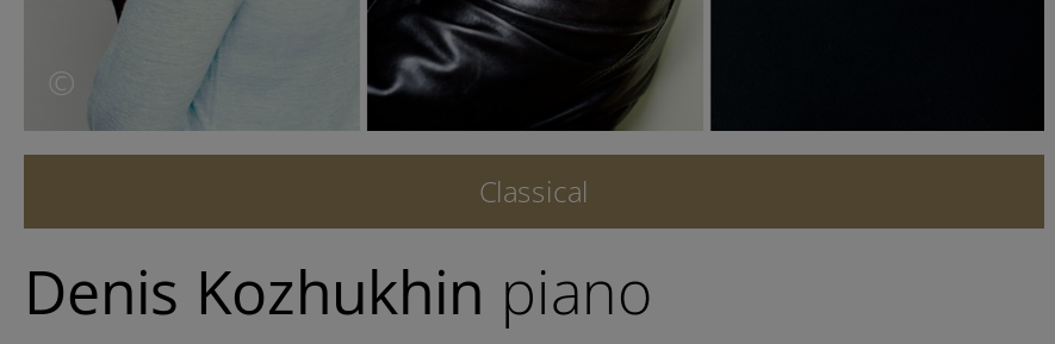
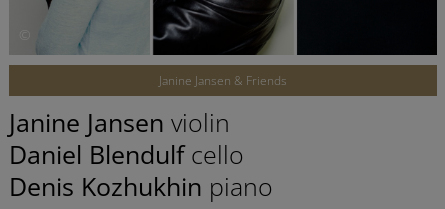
[479,171,589,212] Classical -> [9,72,287,171] Janine Jansen & Friends | Janine Jansen violin | Daniel Blendulf cello

